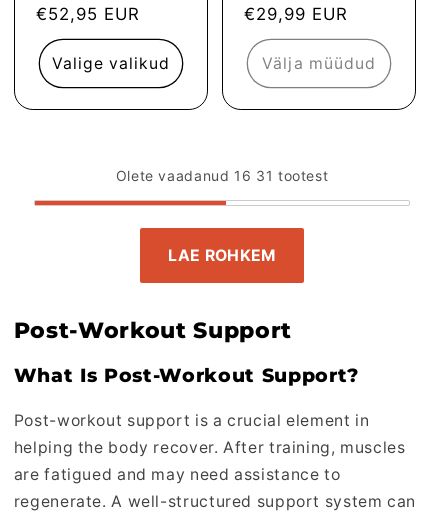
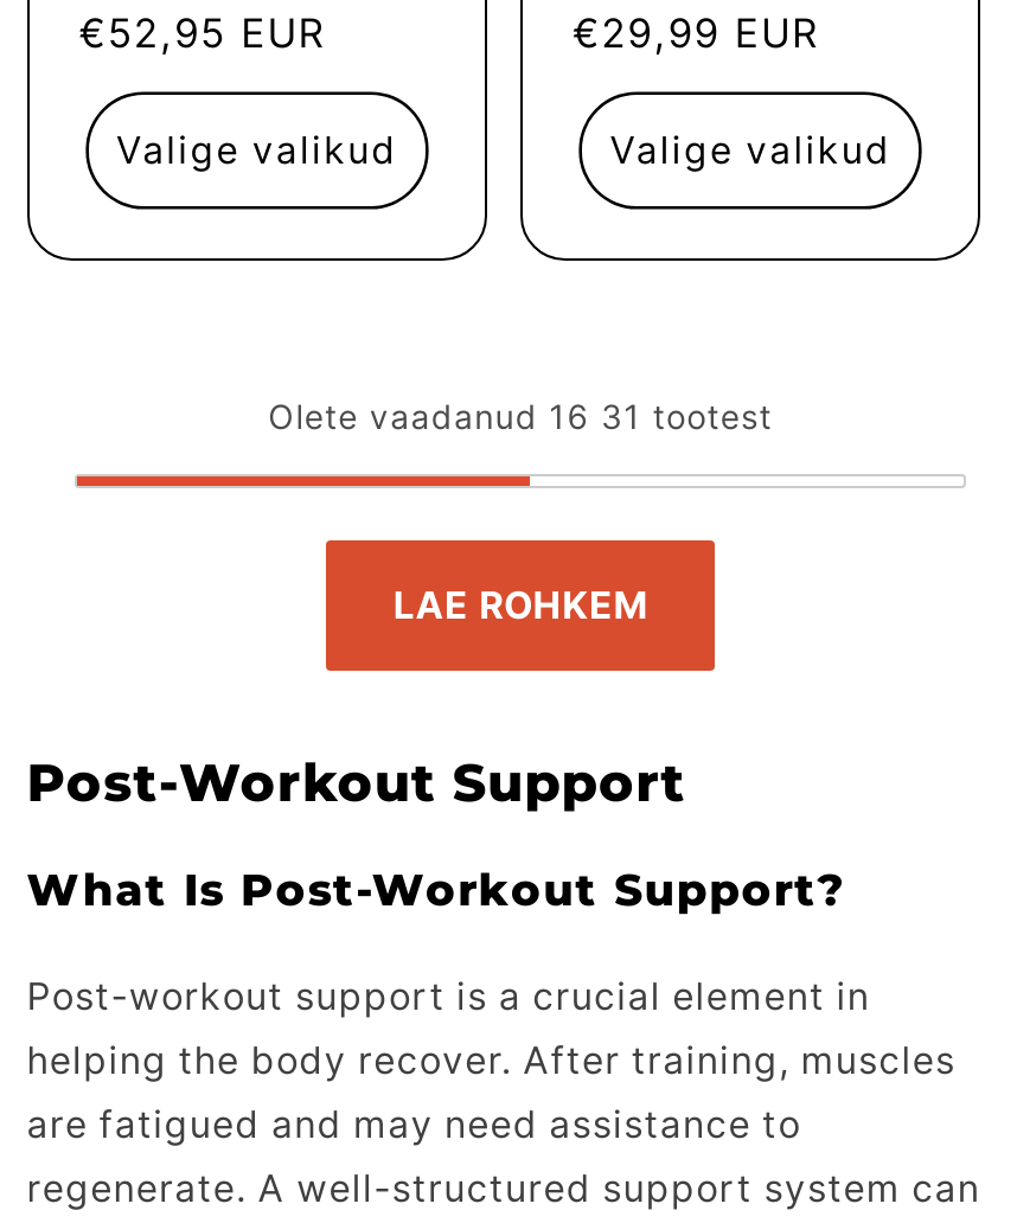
[262,54,376,73] Välja müüdud -> [610,128,891,173] Valige valikud

